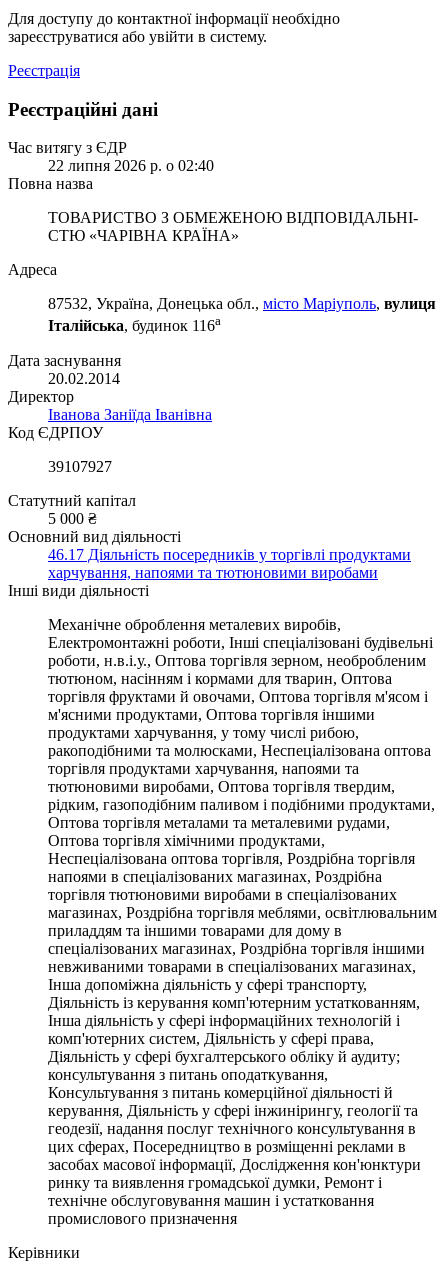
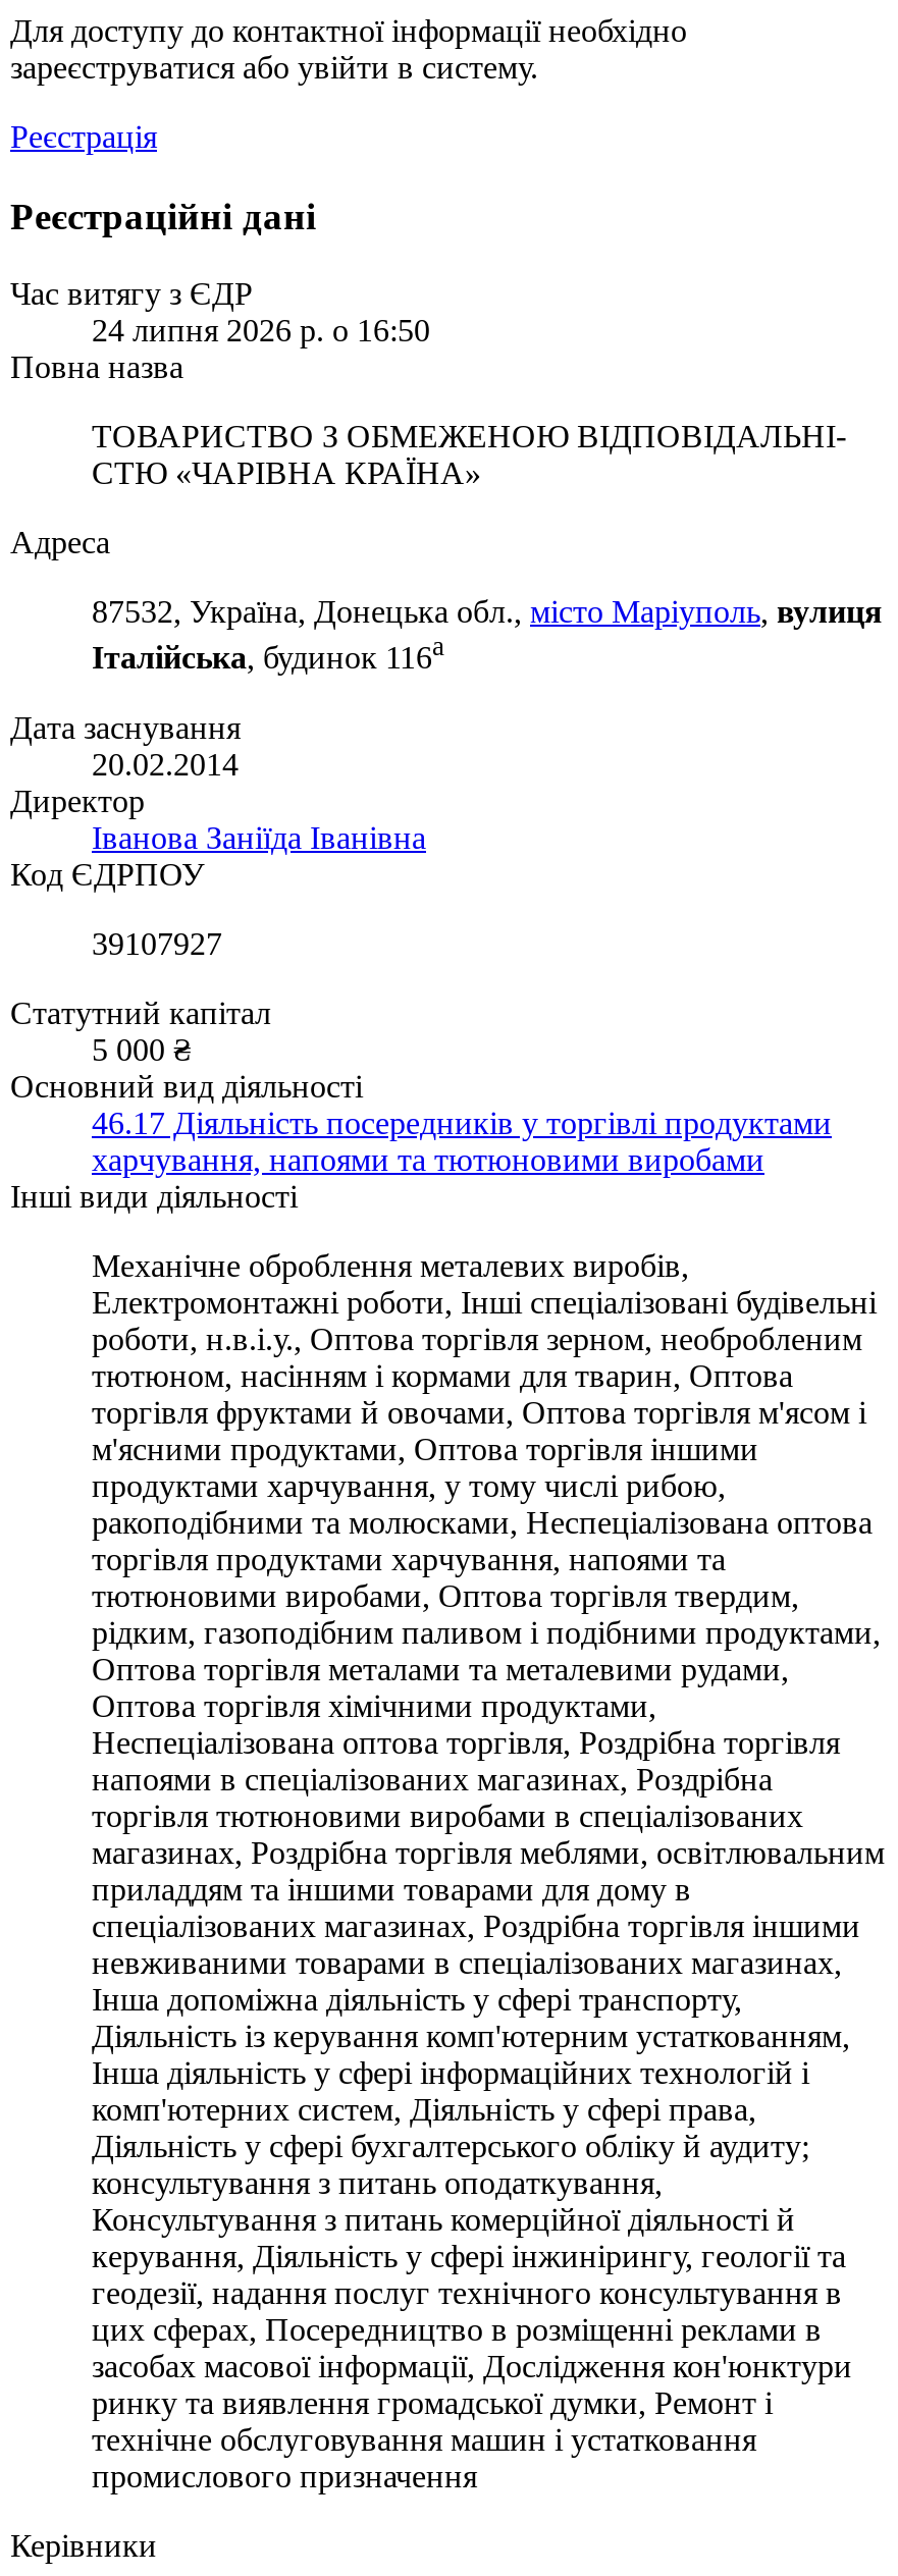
[48,157,214,174] 22 липня 2026 р. о 02:40 -> [92,313,430,348] 24 липня 2026 р. о 16:50

